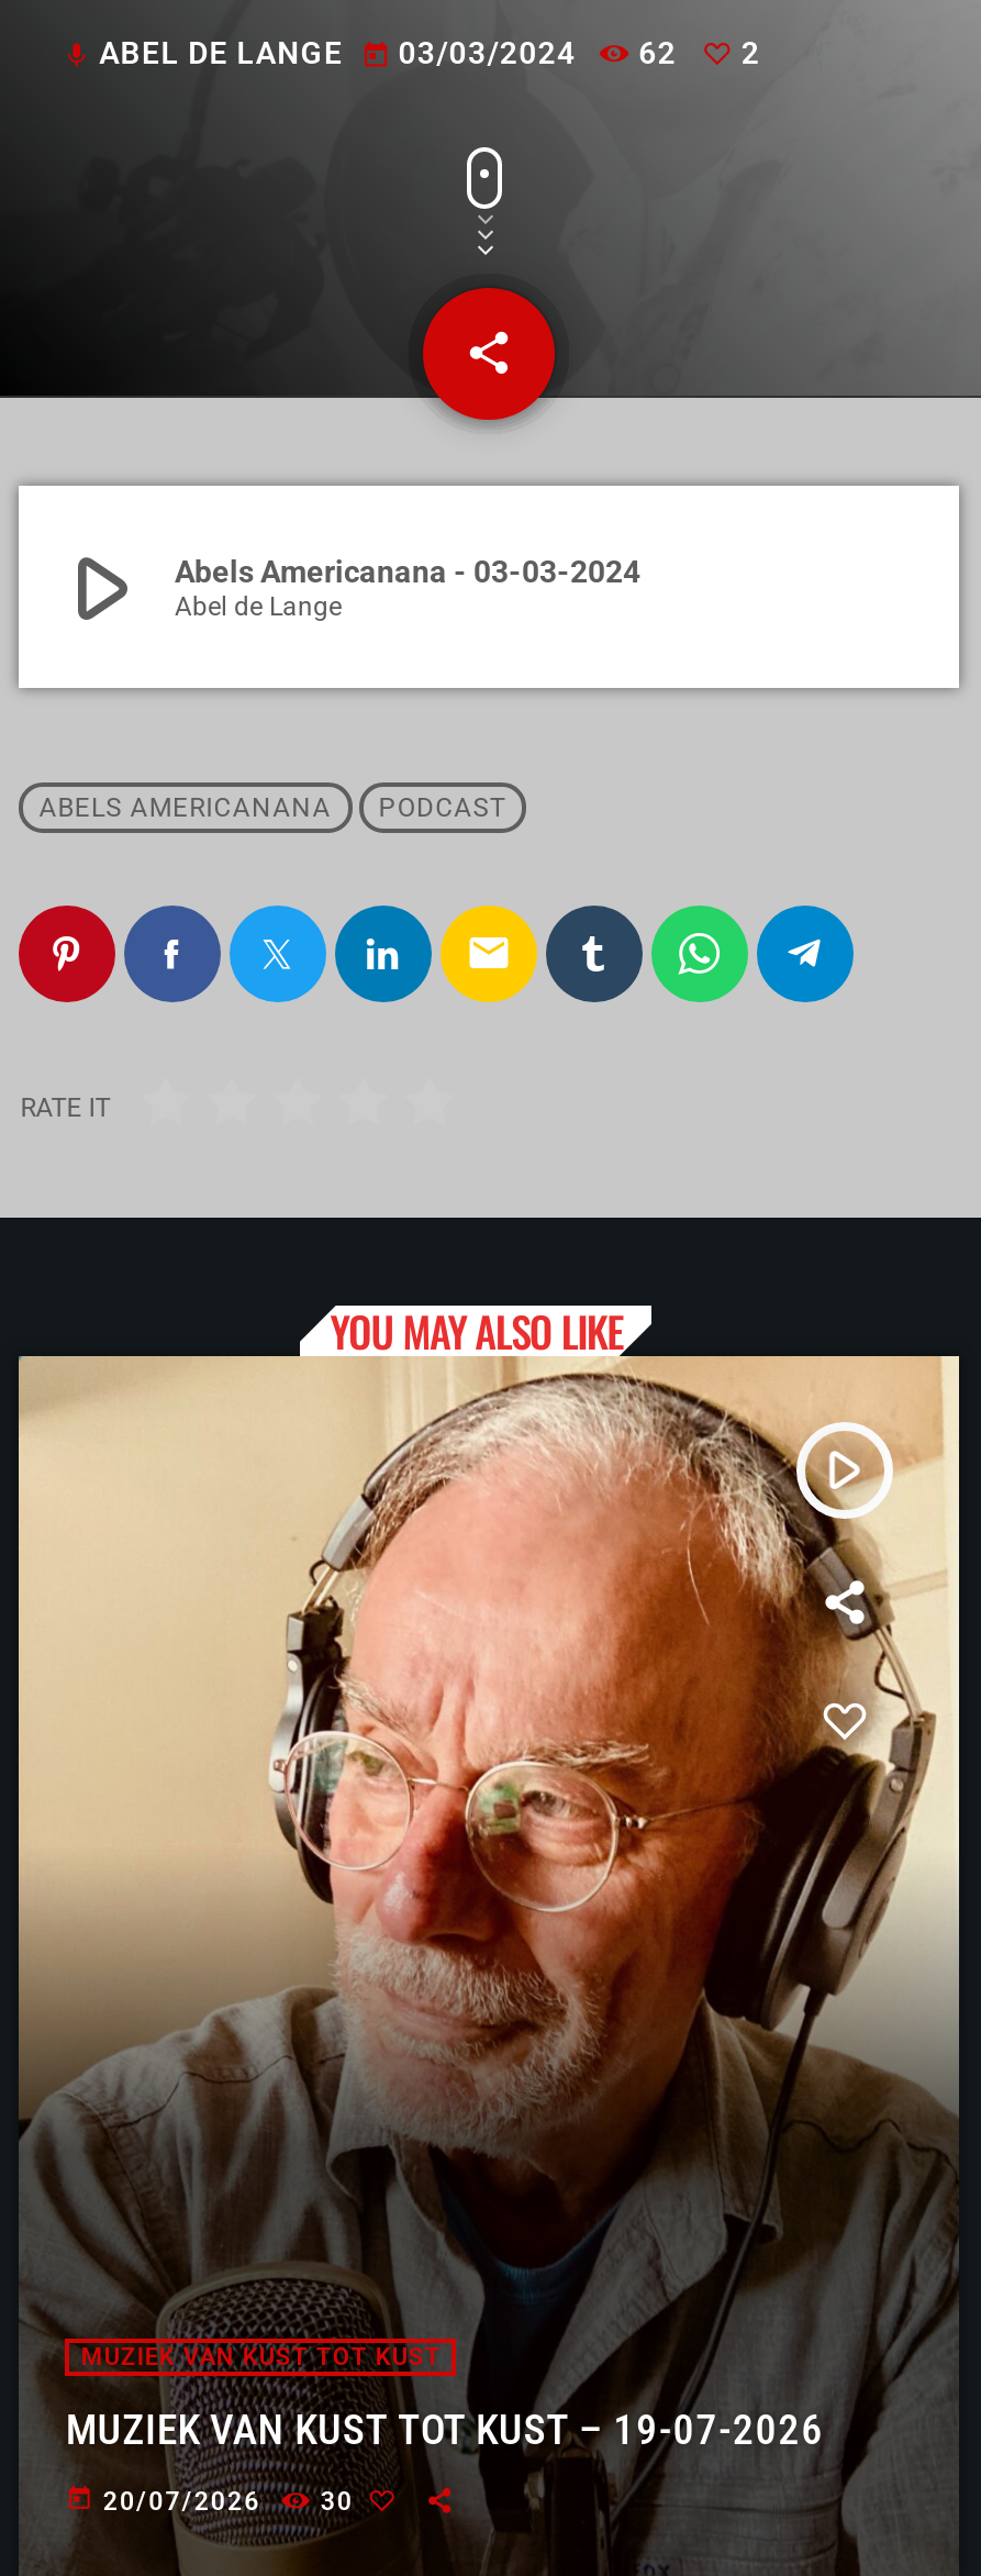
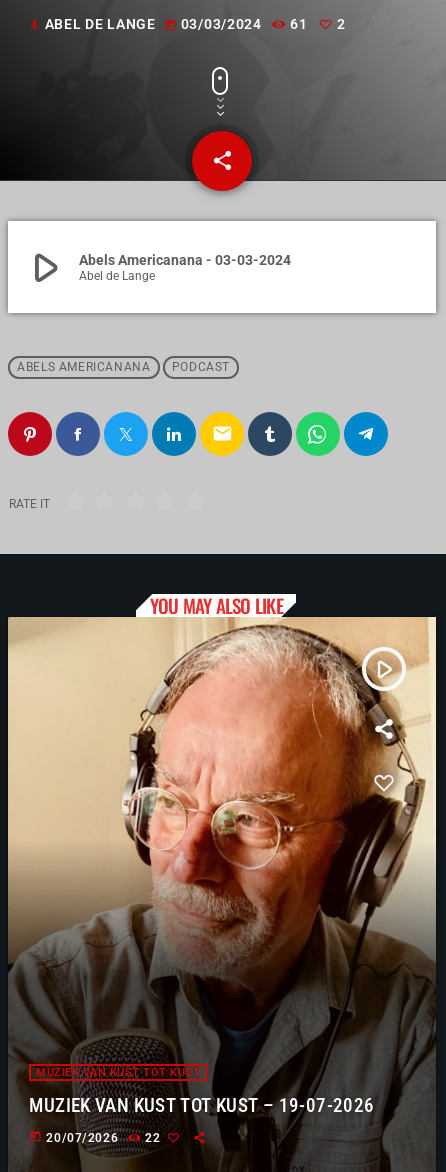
[638,35,685,70] 62 -> [290,16,311,32] 61
[320,2487,354,2518] 30 -> [145,1131,160,1145] 22

